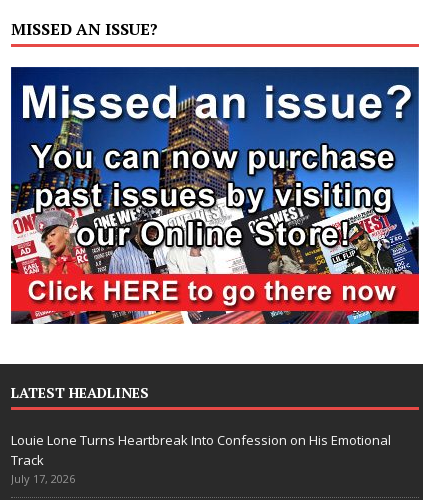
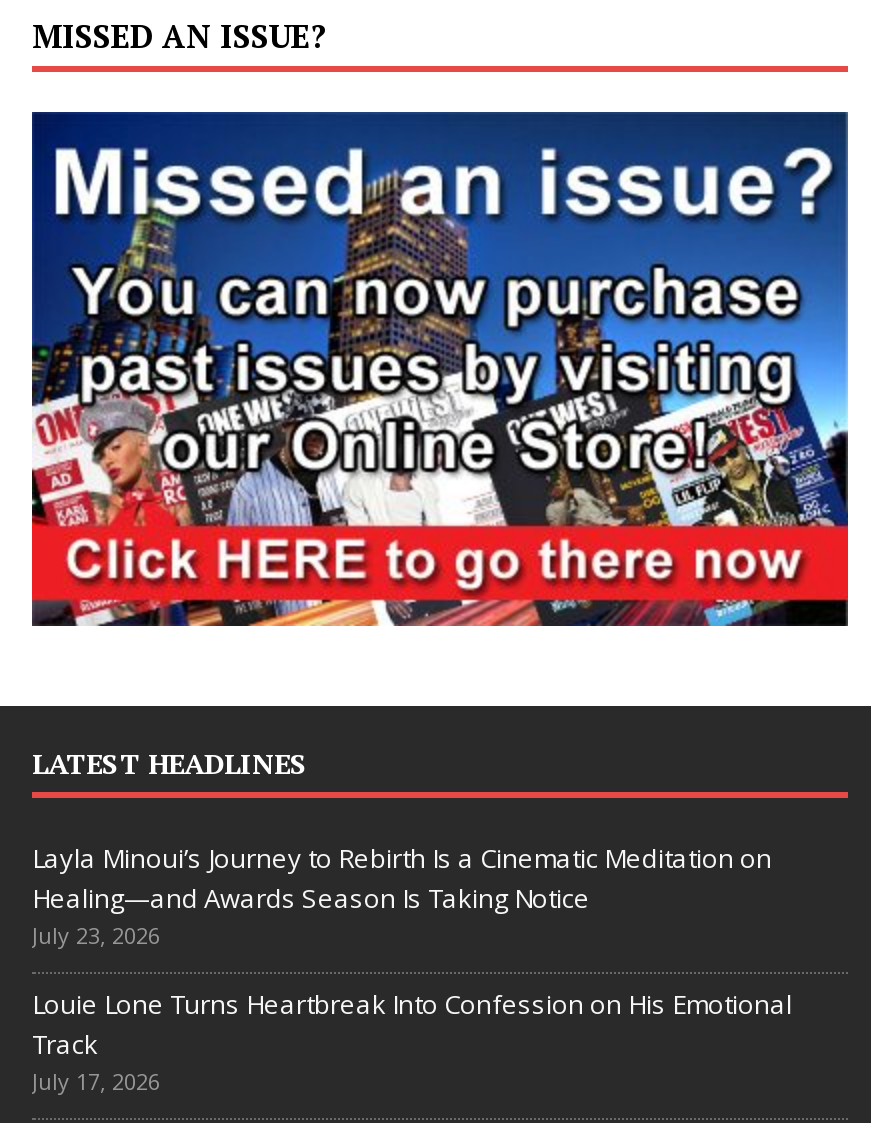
none -> [32,840,772,950] Layla Minoui’s Journey to Rebirth Is a Cinematic Meditation on | Healing—and Awards Season Is Taking Notice | July 23, 2026

